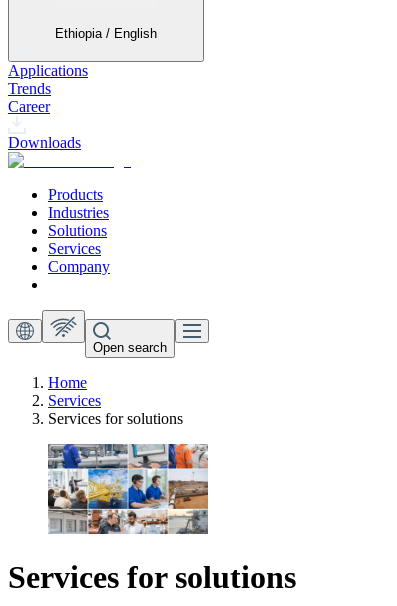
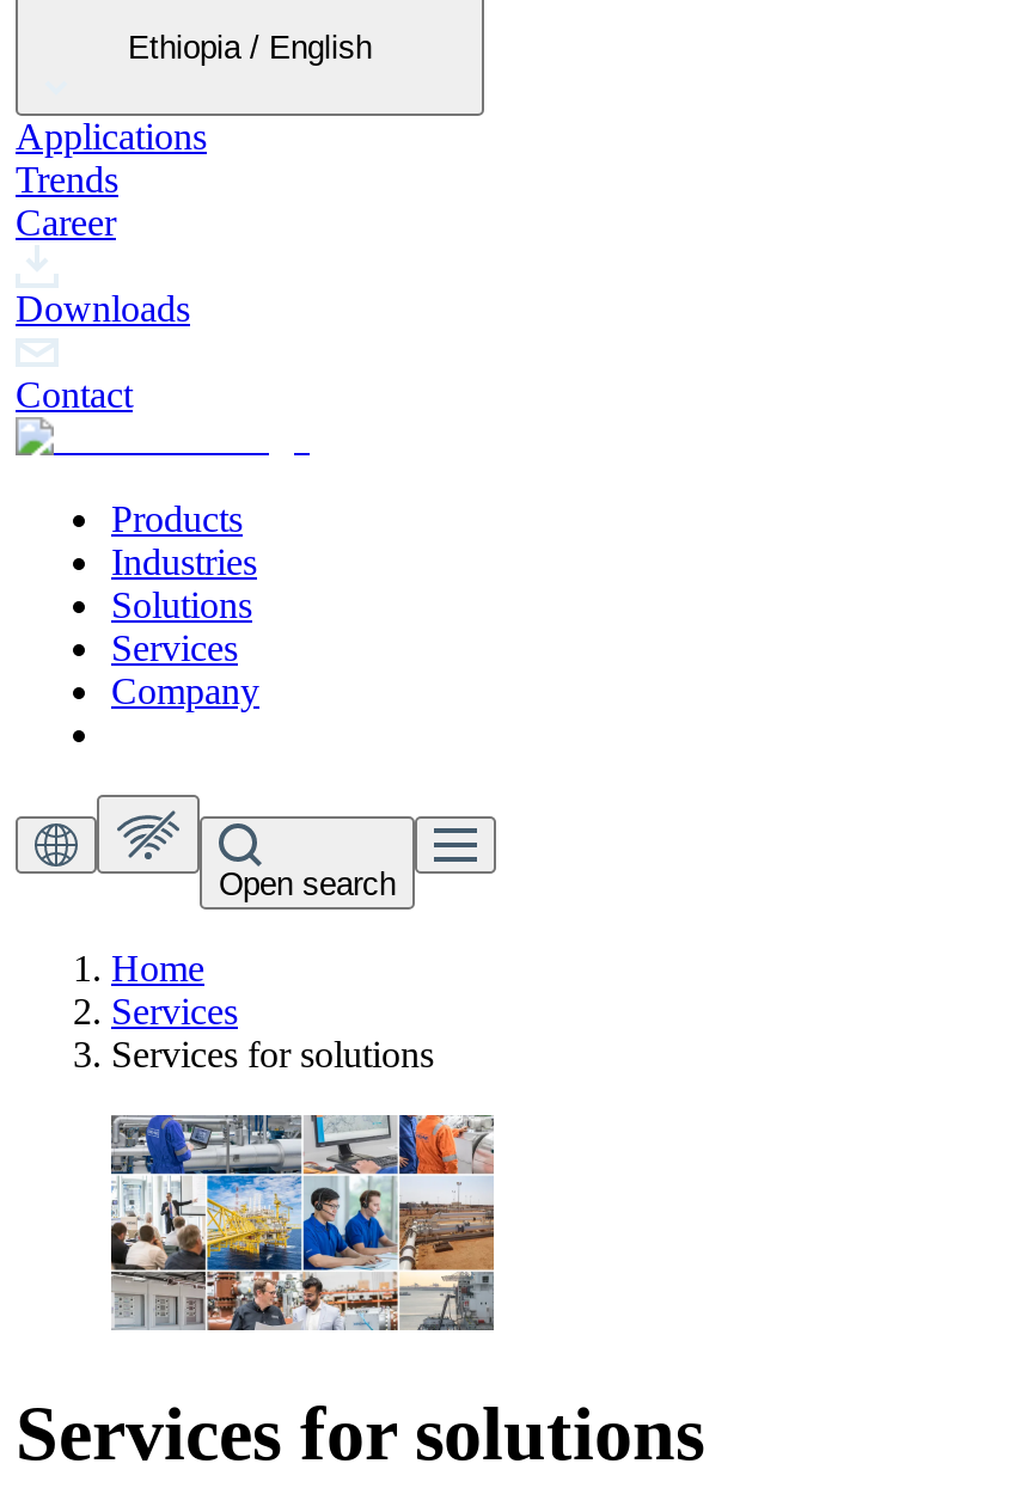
none -> [16,373,133,414] Contact

